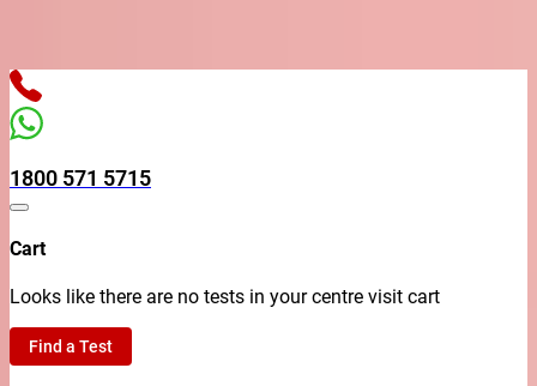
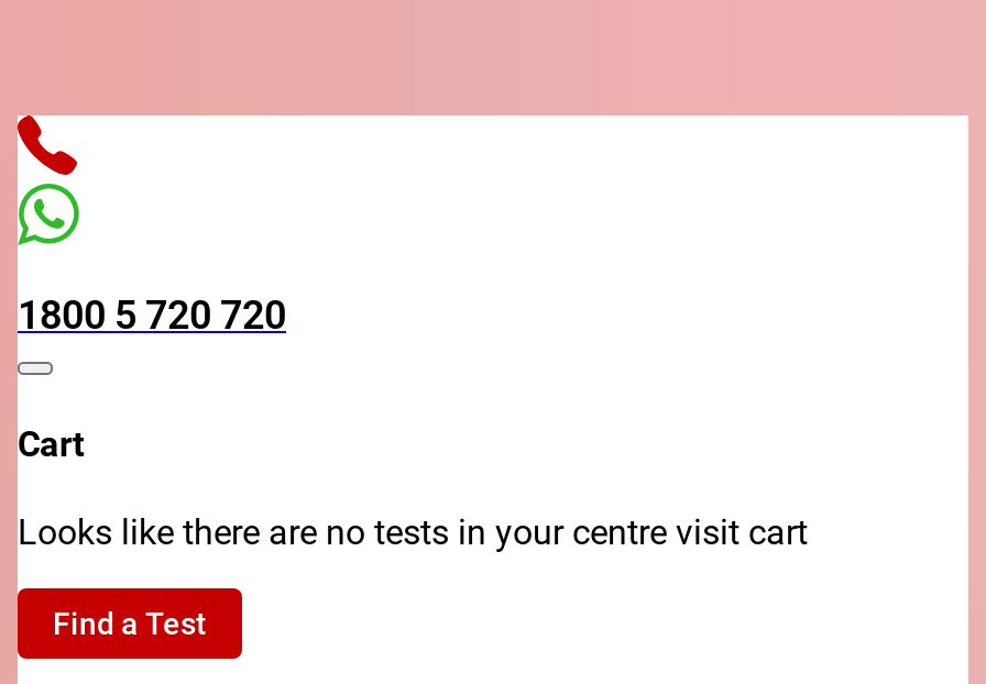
[10,165,151,191] 1800 571 5715 -> [18,291,286,338] 1800 5 720 720

